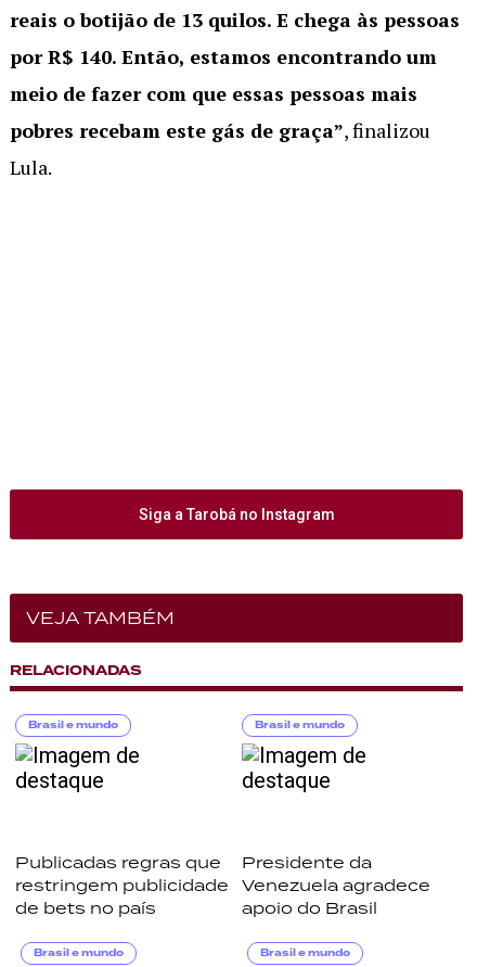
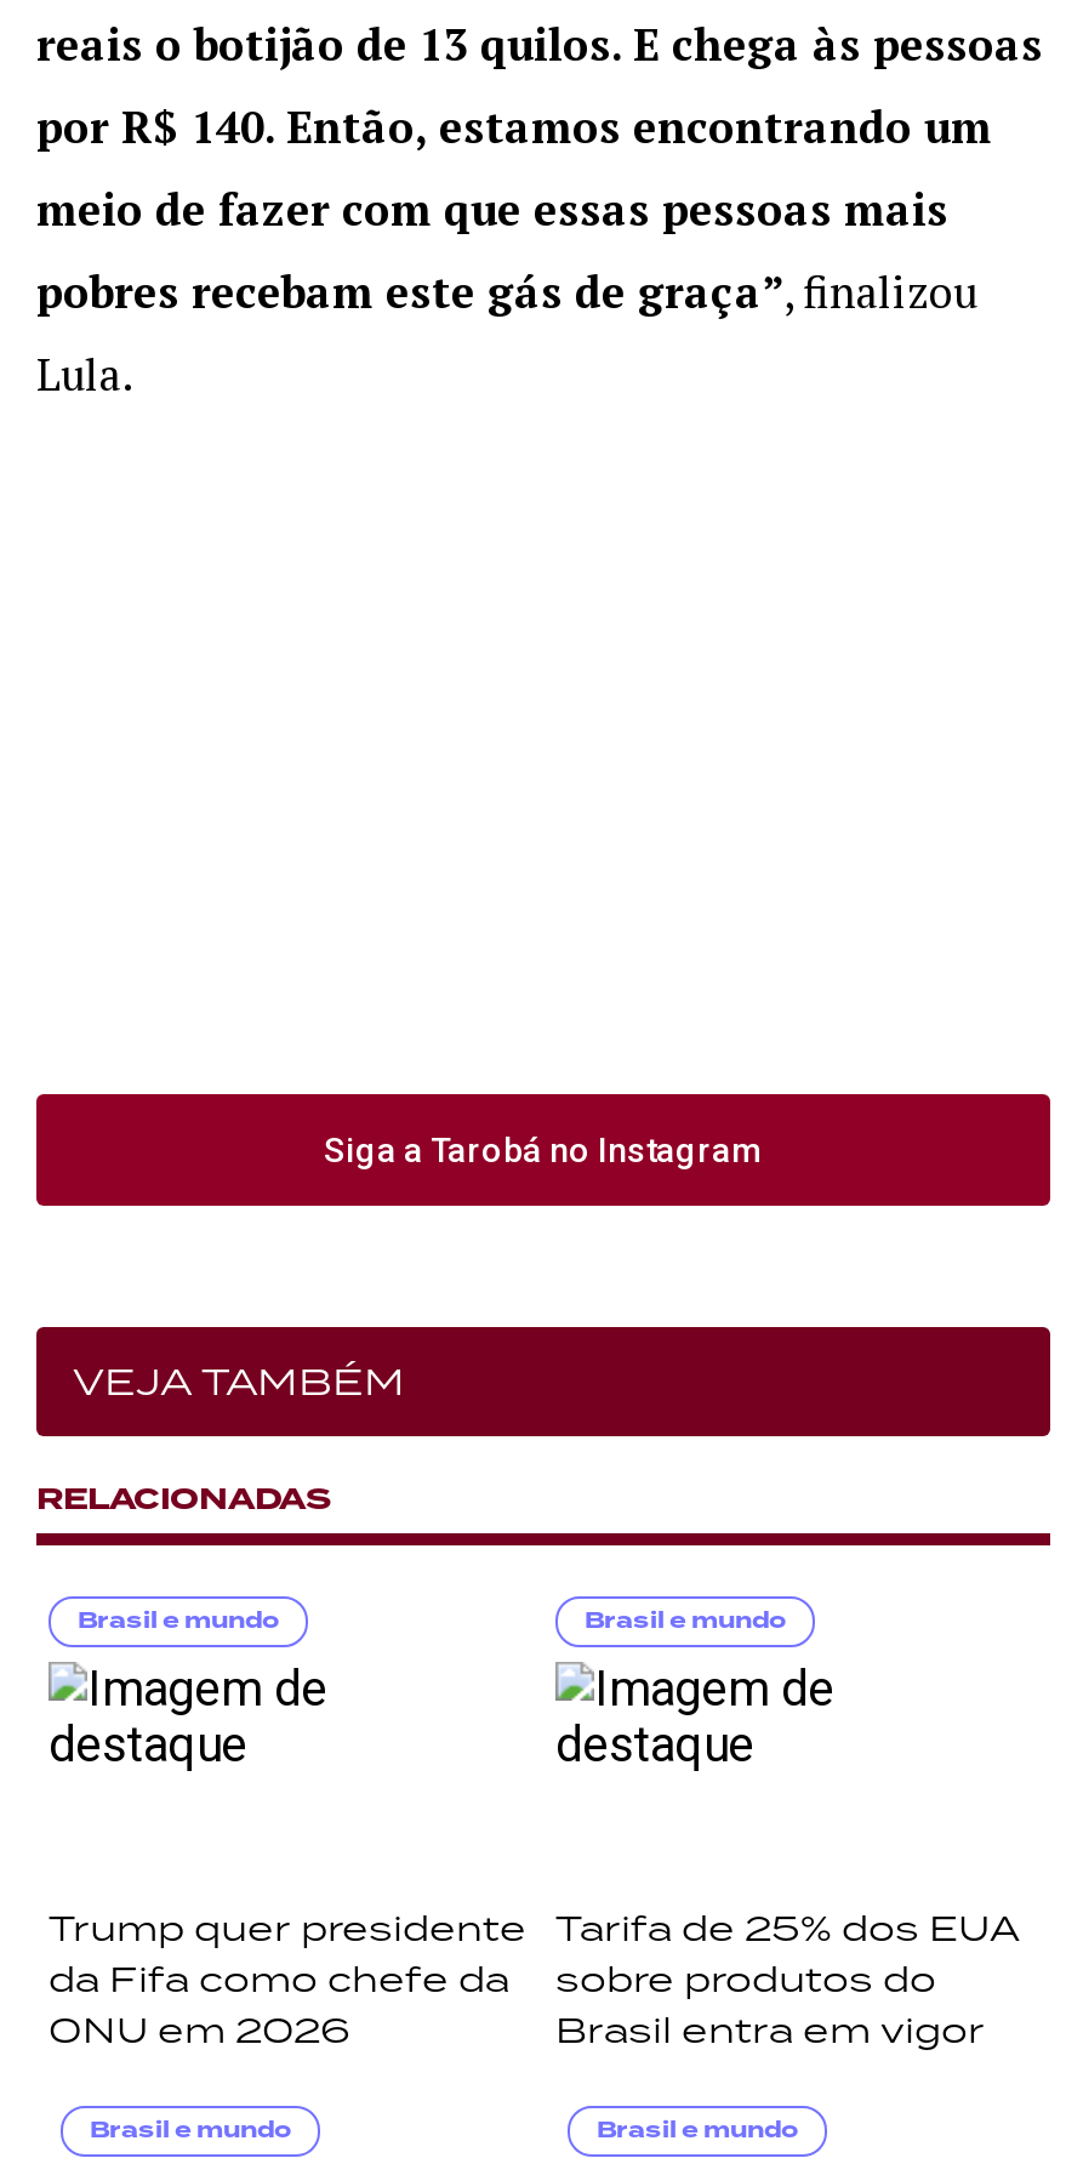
[15,852,229,918] Publicadas regras que | restringem publicidade | de bets no país -> [49,1904,526,2052] Trump quer presidente | da Fifa como chefe da | ONU em 2026
[242,852,430,918] Presidente da | Venezuela agradece | apoio do Brasil -> [555,1904,1021,2052] Tarifa de 25% dos EUA | sobre produtos do | Brasil entra em vigor

